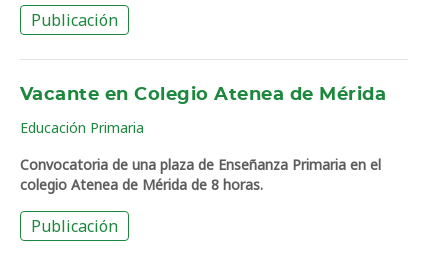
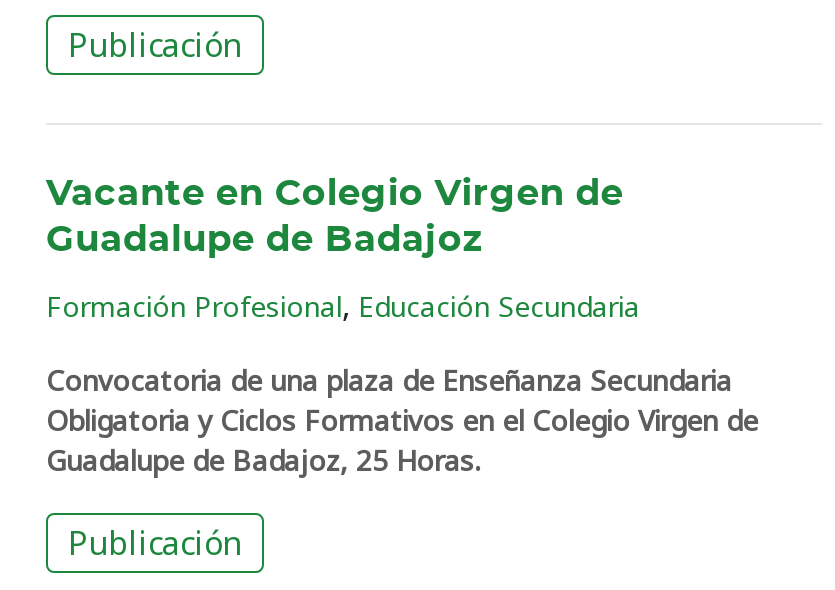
[20,86,386,104] Vacante en Colegio Atenea de Mérida -> [46,177,623,259] Vacante en Colegio Virgen de | Guadalupe de Badajoz
[20,118,144,137] Educación Primaria -> [46,283,640,327] Formación Profesional, Educación Secundaria
[20,155,381,194] Convocatoria de una plaza de Enseñanza Primaria en el | colegio Atenea de Mérida de 8 horas. -> [46,361,758,479] Convocatoria de una plaza de Enseñanza Secundaria | Obligatoria y Ciclos Formativos en el Colegio Virgen de | Guadalupe de Badajoz, 25 Horas.

